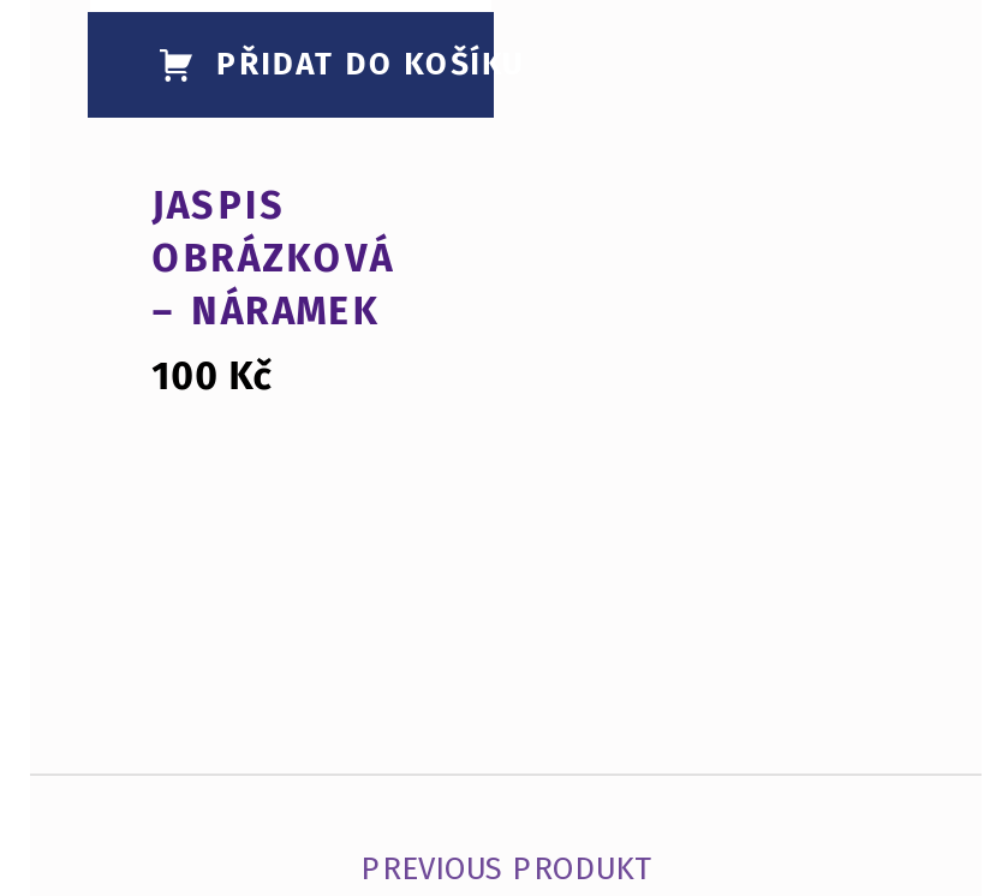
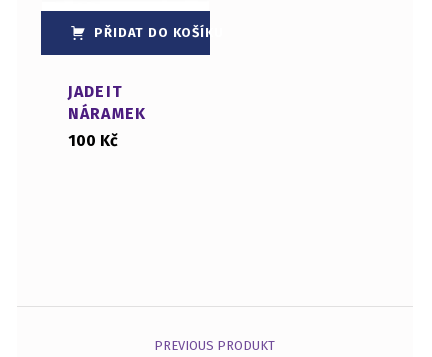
[152,183,394,334] JASPIS | OBRÁZKOVÁ | – NÁRAMEK -> [68,82,146,123] JADEIT | NÁRAMEK

